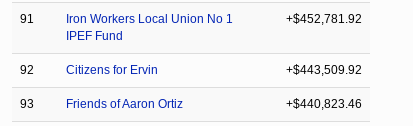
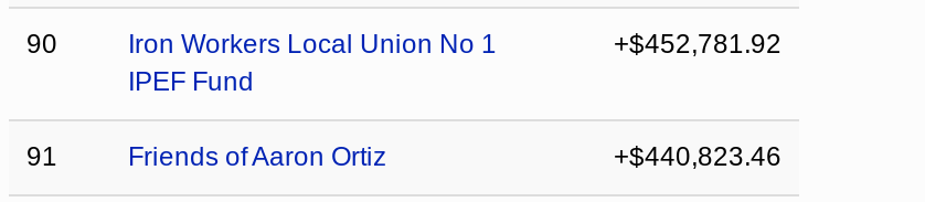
[20,12,34,26] 91 -> [26,29,57,60] 90
[20,63,362,111] 92 | Citizens for Ervin | +$443,509.92 | 93 -> [26,141,57,172] 91

